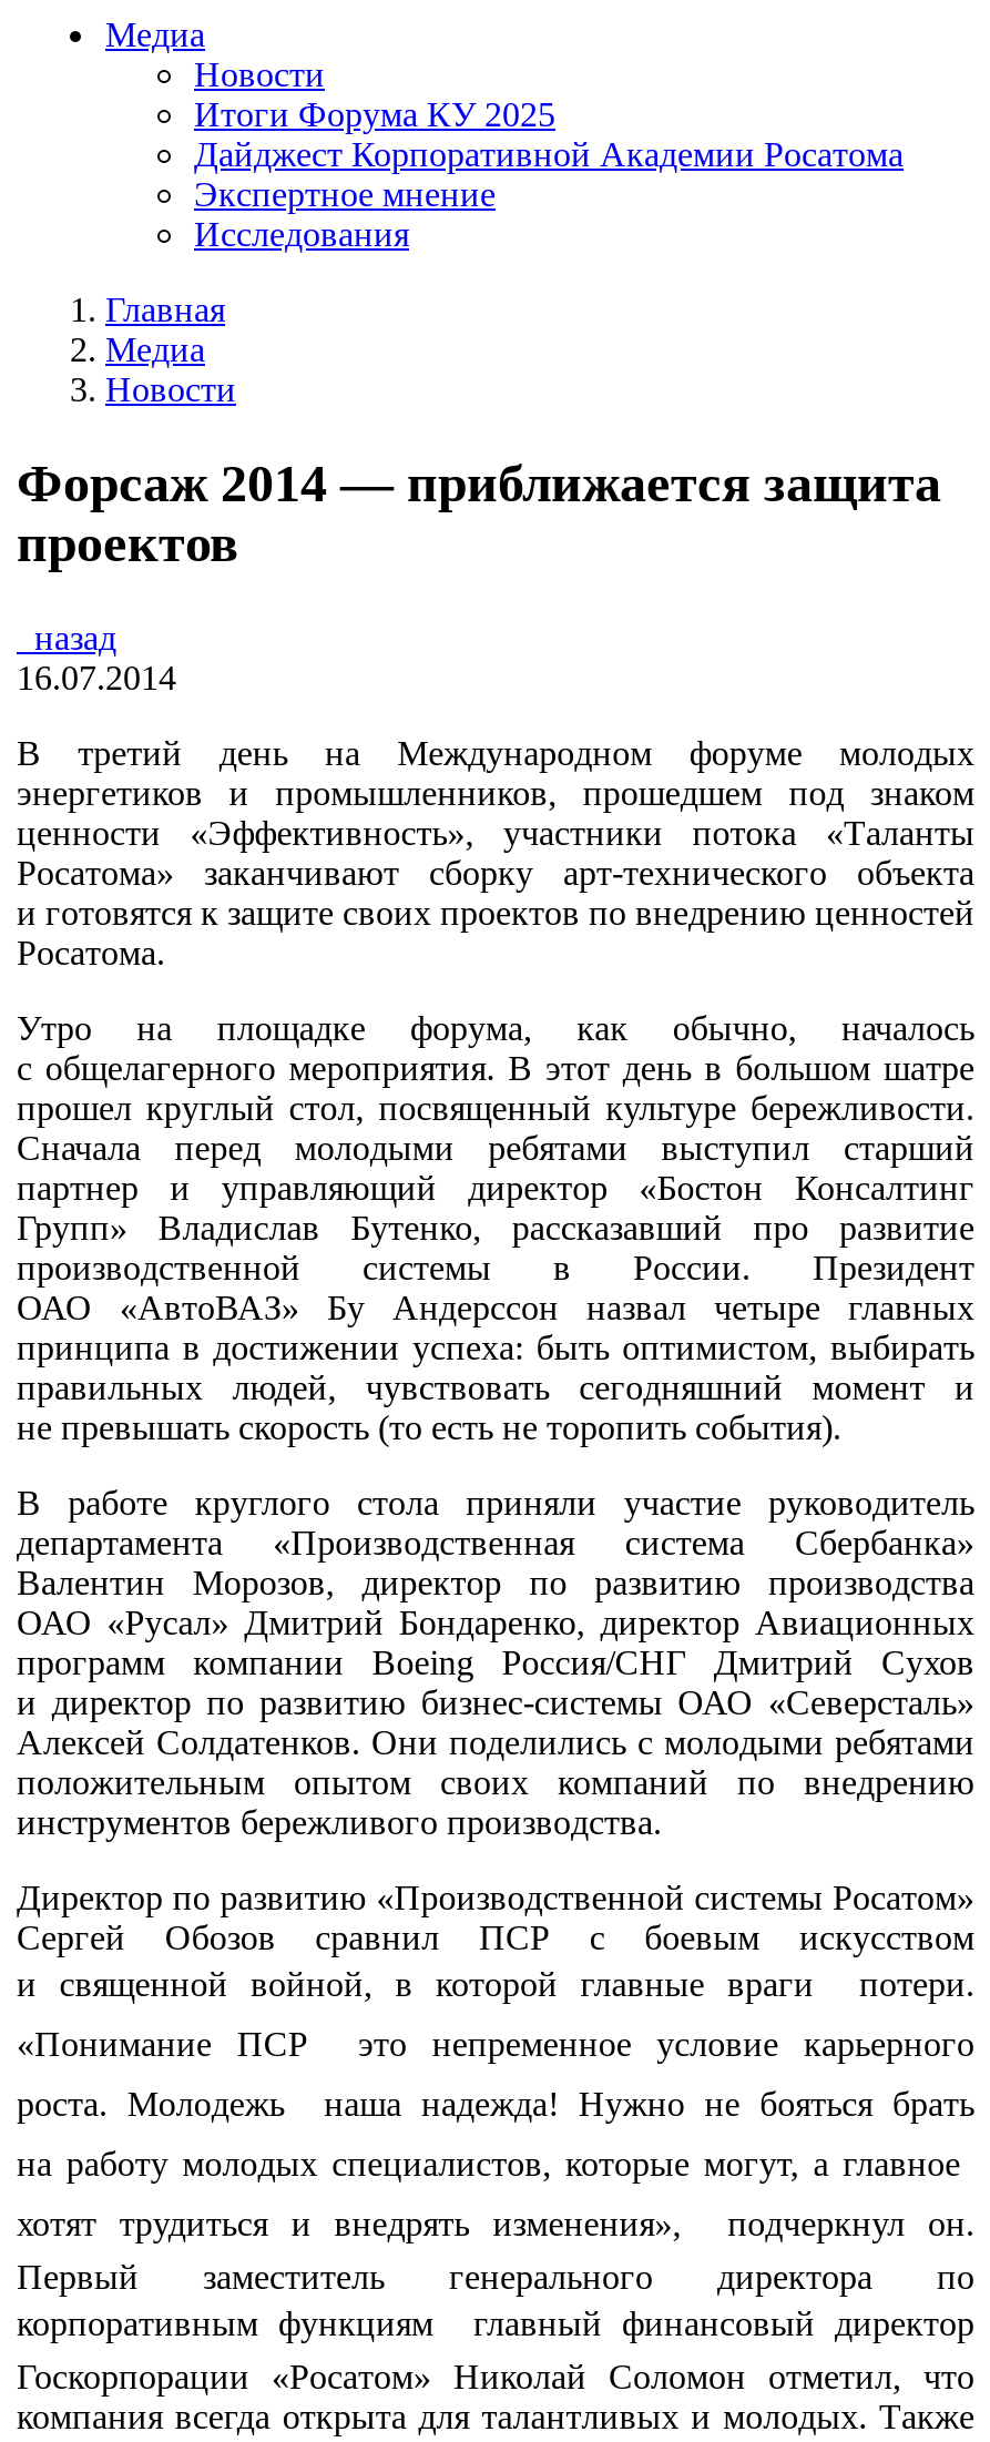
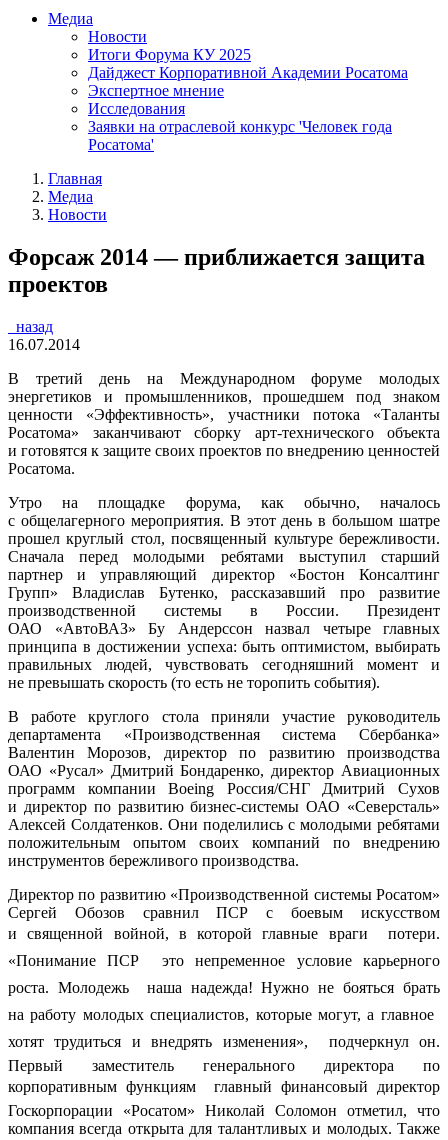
none -> [88,118,392,153] Заявки на отраслевой конкурс 'Человек года | Росатома'

